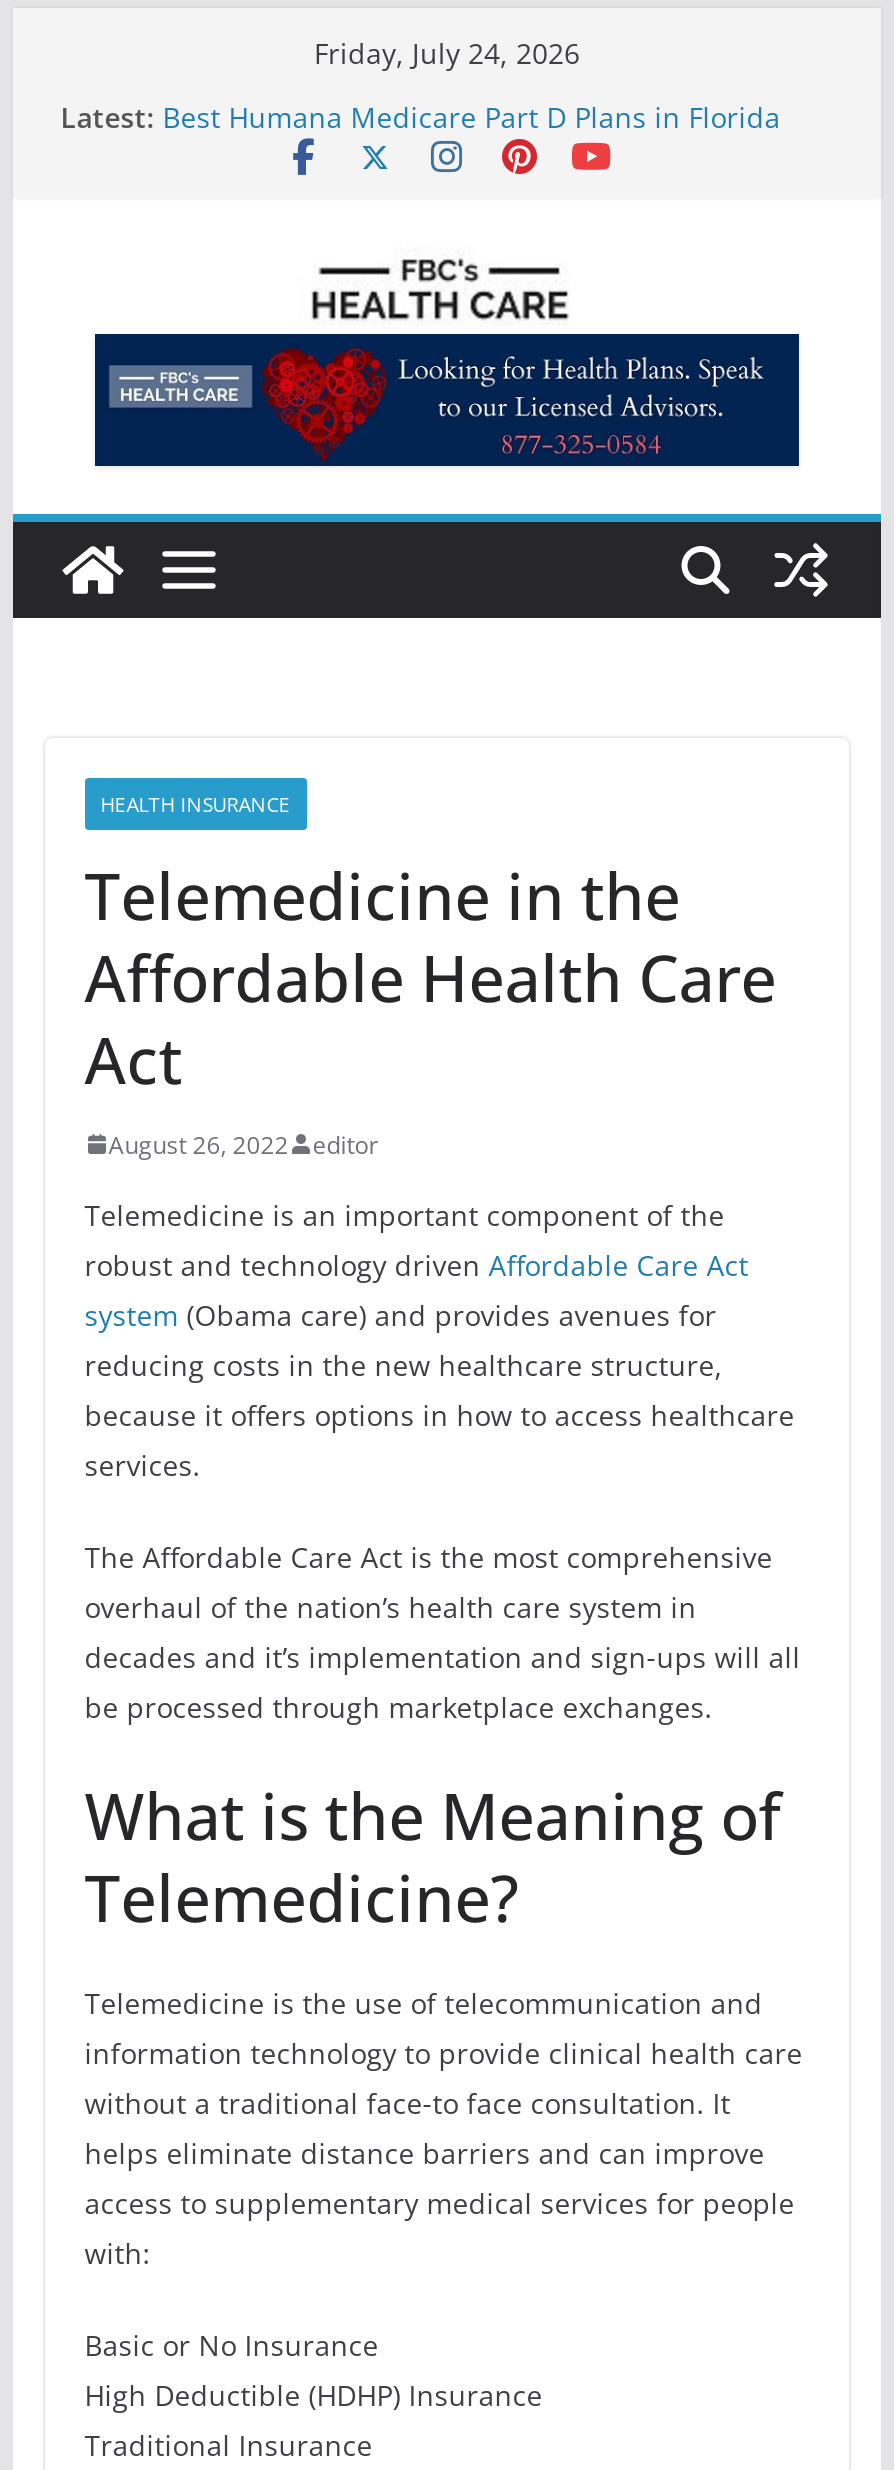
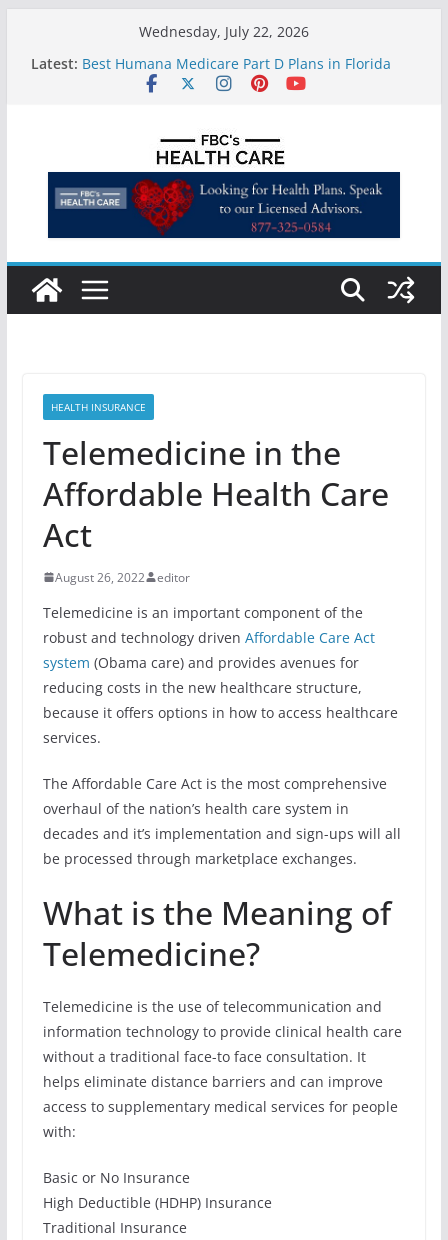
[314,34,580,72] Friday, July 24, 2026 -> [139,22,309,41] Wednesday, July 22, 2026

